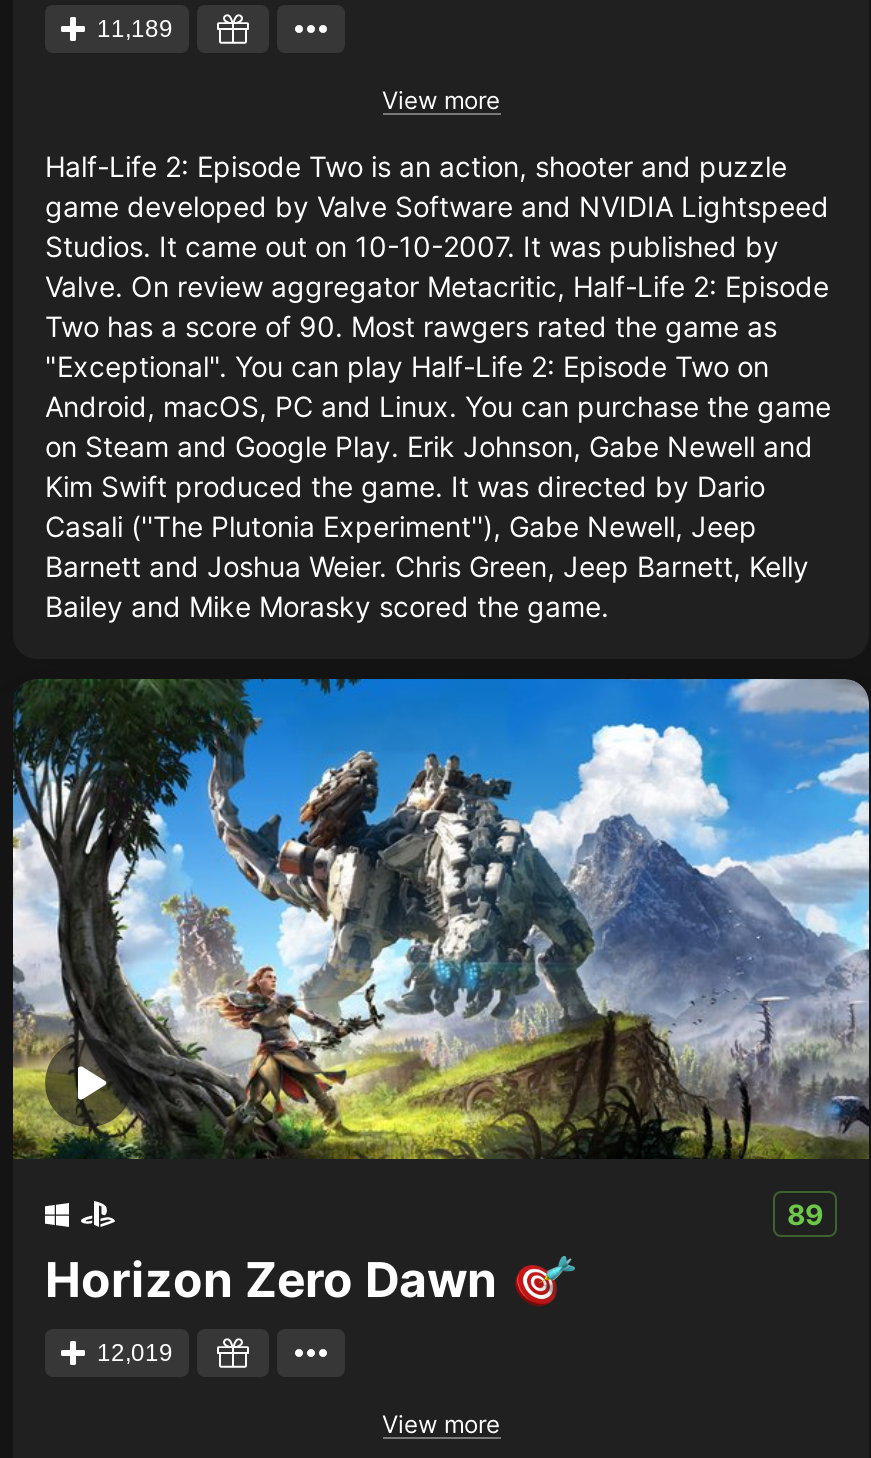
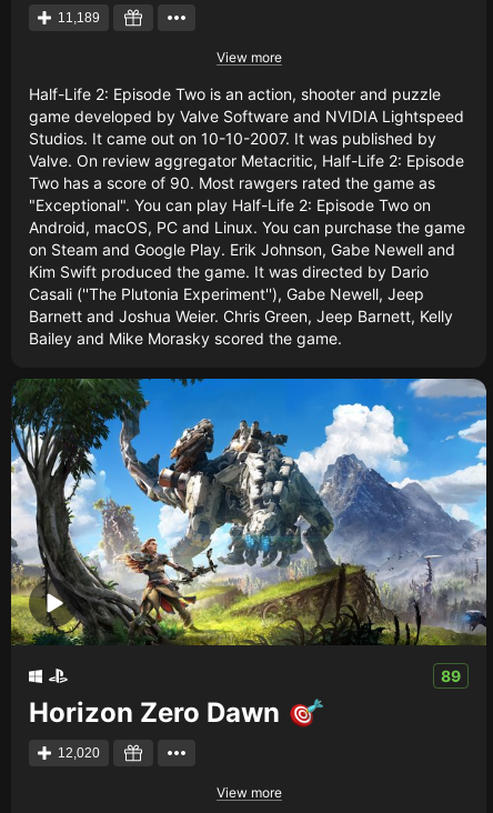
[97,1339,173,1367] 12,019 -> [58,745,100,761] 12,020

